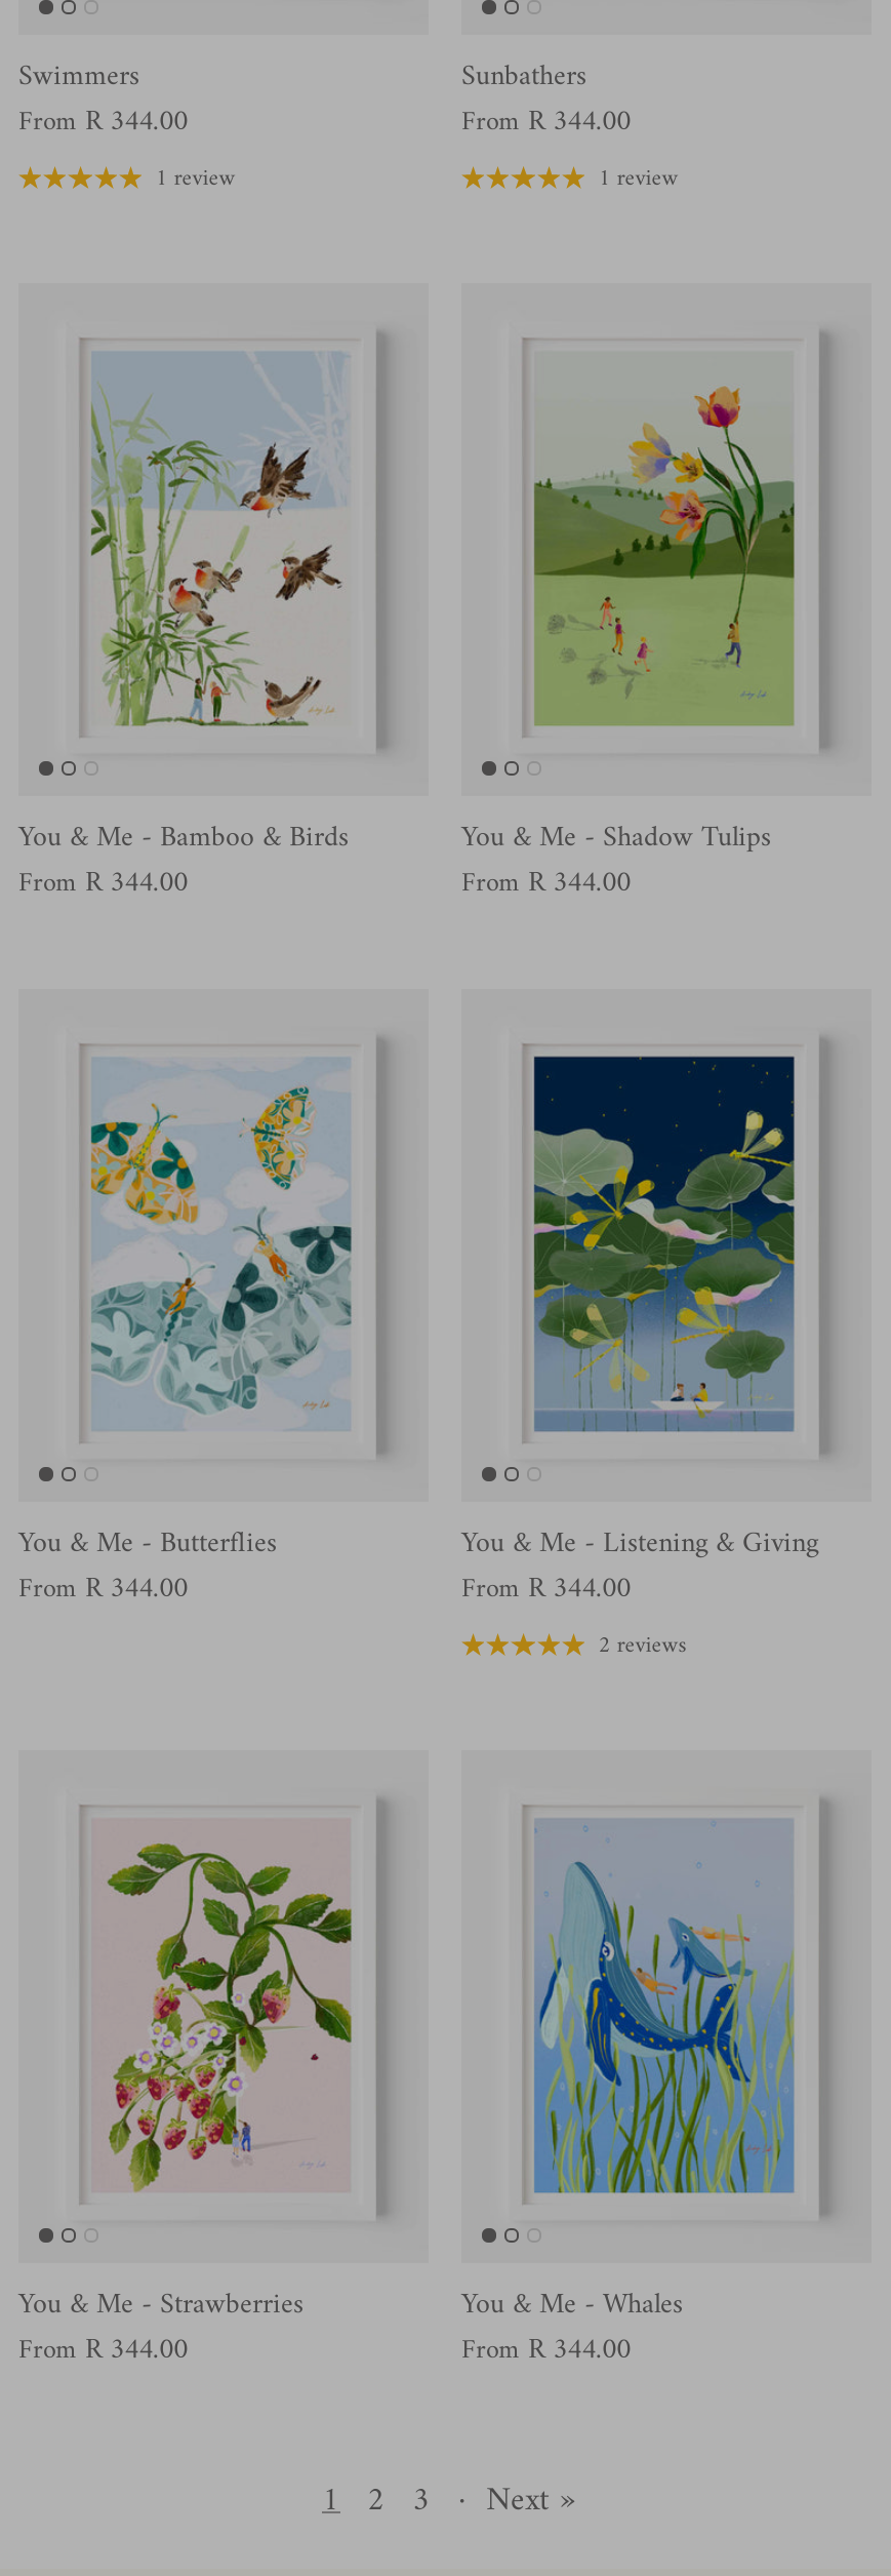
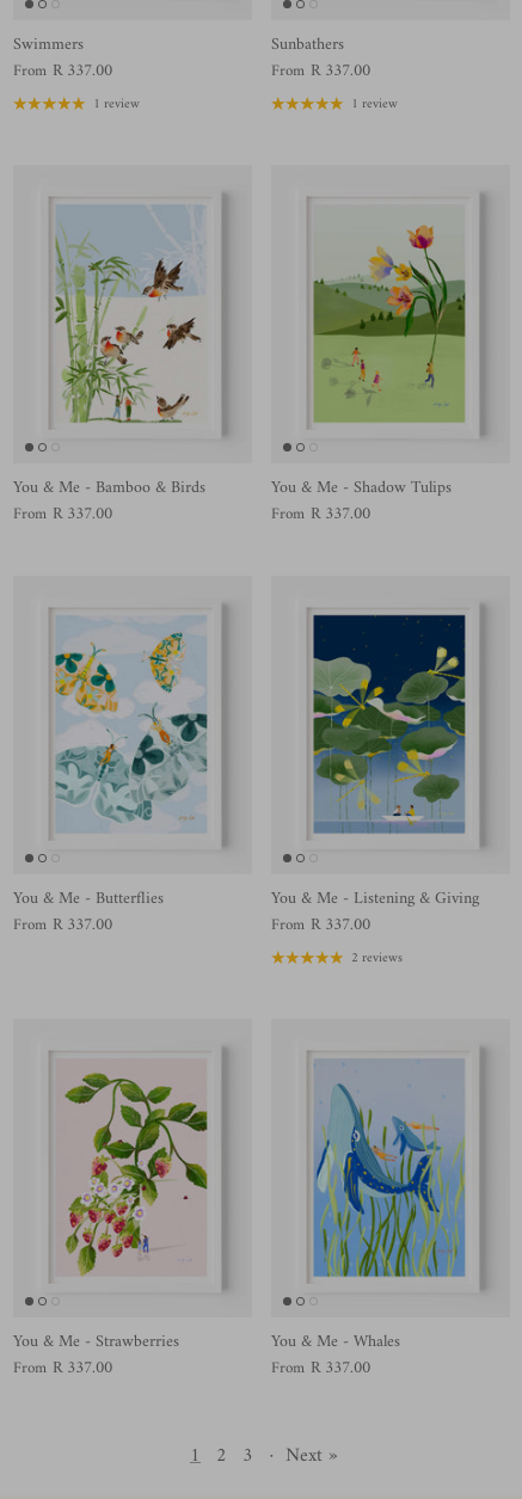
[18,97,188,148] From R 344.00 -> [13,56,112,86] From R 337.00
[461,97,631,148] From R 344.00 -> [271,56,370,86] From R 337.00
[18,858,188,910] From R 344.00 -> [13,500,112,529] From R 337.00
[461,858,631,910] From R 344.00 -> [271,500,370,529] From R 337.00
[18,1564,188,1615] From R 344.00 -> [13,911,112,940] From R 337.00
[461,1564,631,1615] From R 344.00 -> [271,911,370,940] From R 337.00
[18,2325,188,2377] From R 344.00 -> [13,1354,112,1383] From R 337.00
[461,2325,631,2377] From R 344.00 -> [271,1354,370,1383] From R 337.00

